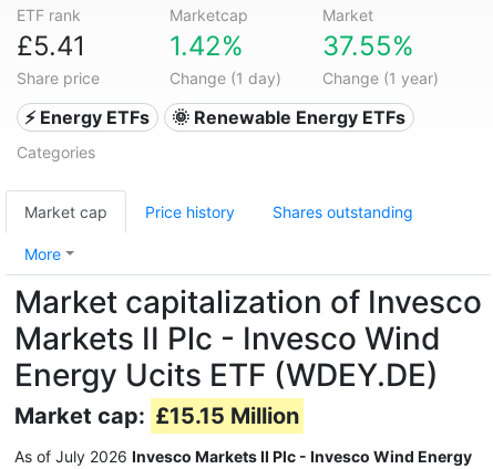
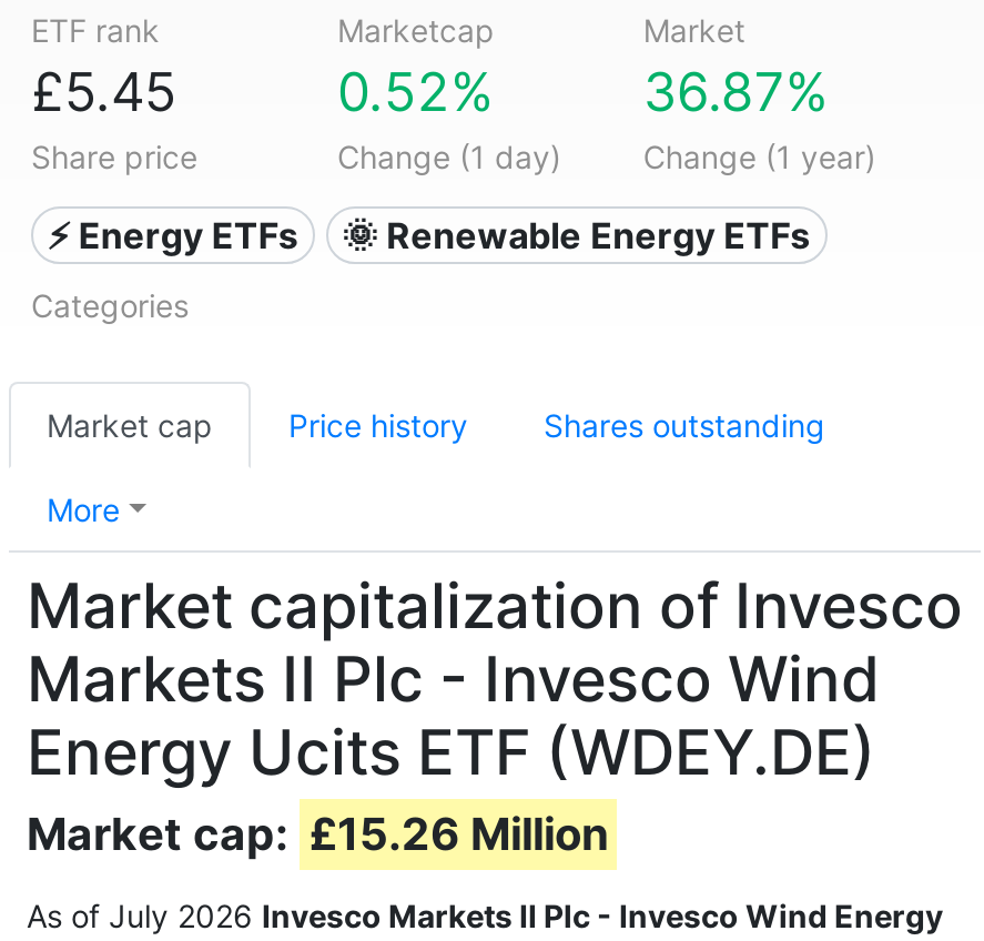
[17,30,85,62] £5.41 -> [31,60,177,124] £5.45
[169,30,244,62] 1.42% -> [337,60,495,124] 0.52%
[322,30,414,62] 37.55% -> [643,60,830,124] 36.87%
[14,403,299,429] Market cap: £15.15 Million -> [27,808,608,861] Market cap: £15.26 Million

